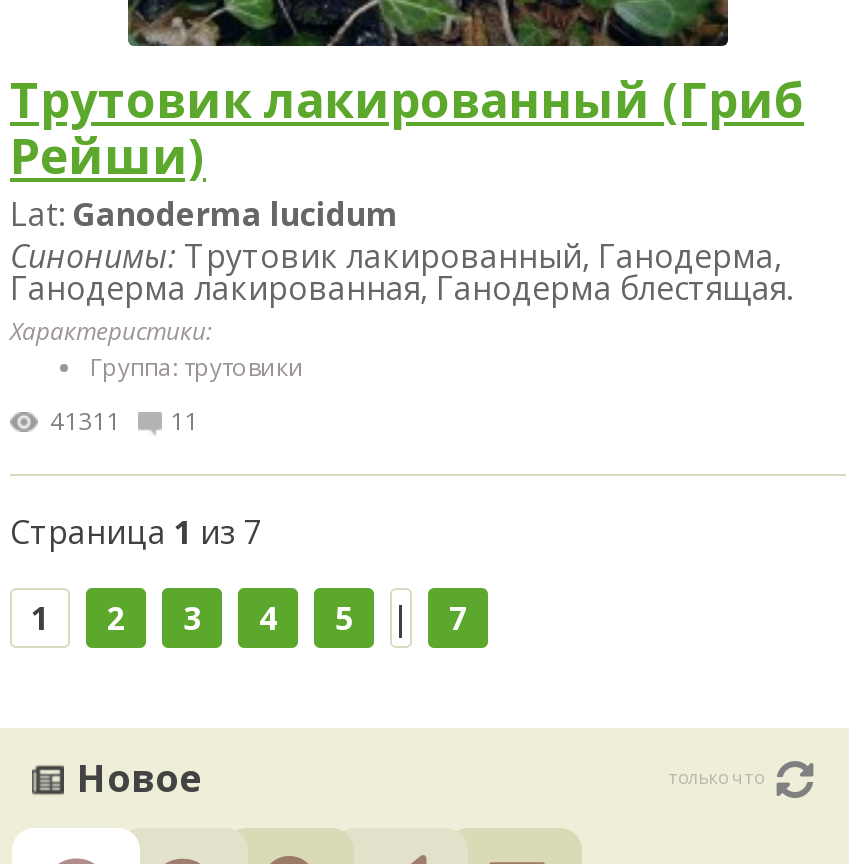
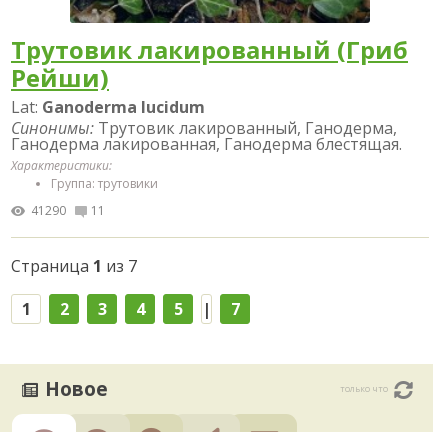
[50,404,198,438] 41311 11 -> [31,202,105,219] 41290 11

